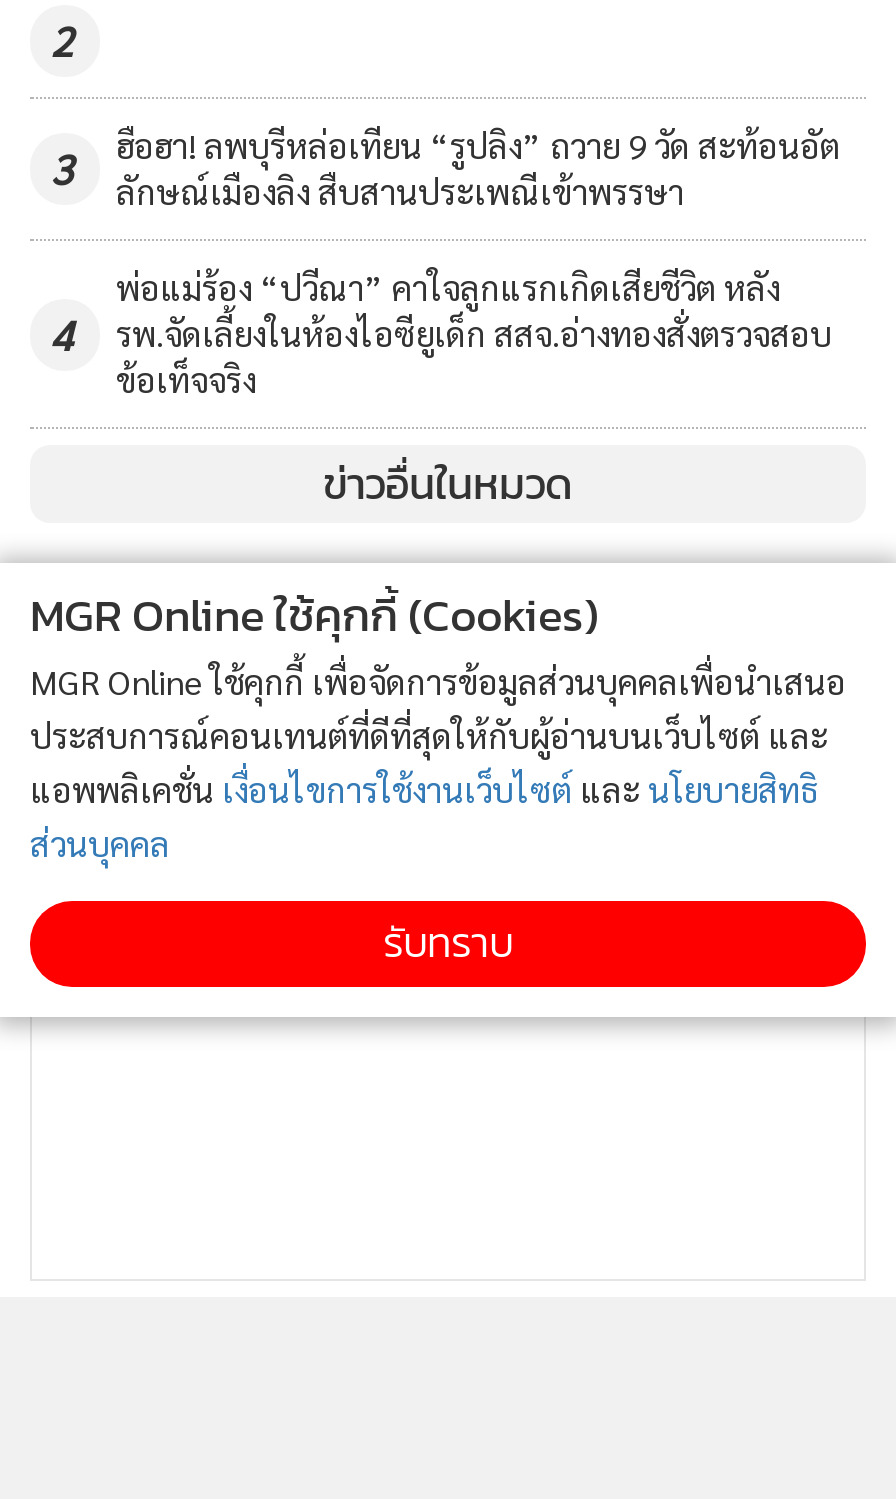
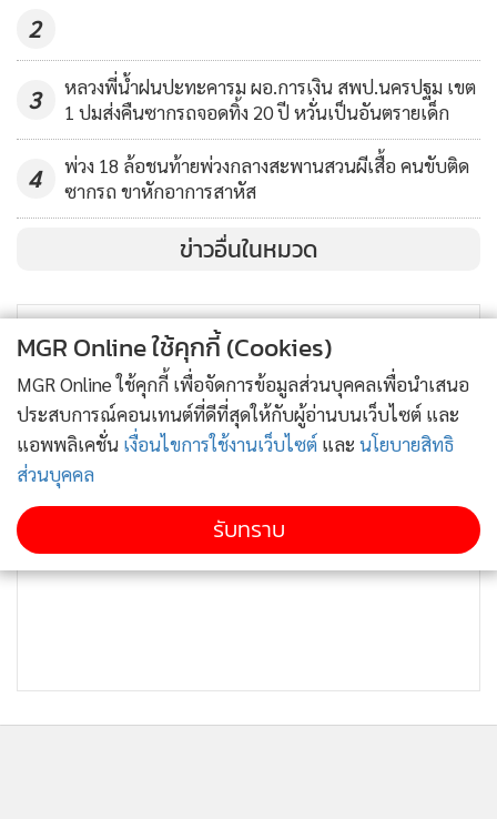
[116,123,840,213] ฮือฮา! ลพบุรีหล่อเทียน “รูปลิง” ถวาย 9 วัด สะท้อนอัต | ลักษณ์เมืองลิง สืบสานประเพณีเข้าพรรษา -> [64,74,476,124] หลวงพี่น้ำฝนปะทะคารม ผอ.การเงิน สพป.นครปฐม เขต | 1 ปมส่งคืนซากรถจอดทิ้ง 20 ปี หวั่นเป็นอันตรายเด็ก
[116,265,832,401] พ่อแม่ร้อง “ปวีณา” คาใจลูกแรกเกิดเสียชีวิต หลัง | รพ.จัดเลี้ยงในห้องไอซียูเด็ก สสจ.อ่างทองสั่งตรวจสอบ | ข้อเท็จจริง -> [64,153,469,203] พ่วง 18 ล้อชนท้ายพ่วงกลางสะพานสวนผีเสื้อ คนขับติด | ซากรถ ขาหักอาการสาหัส

